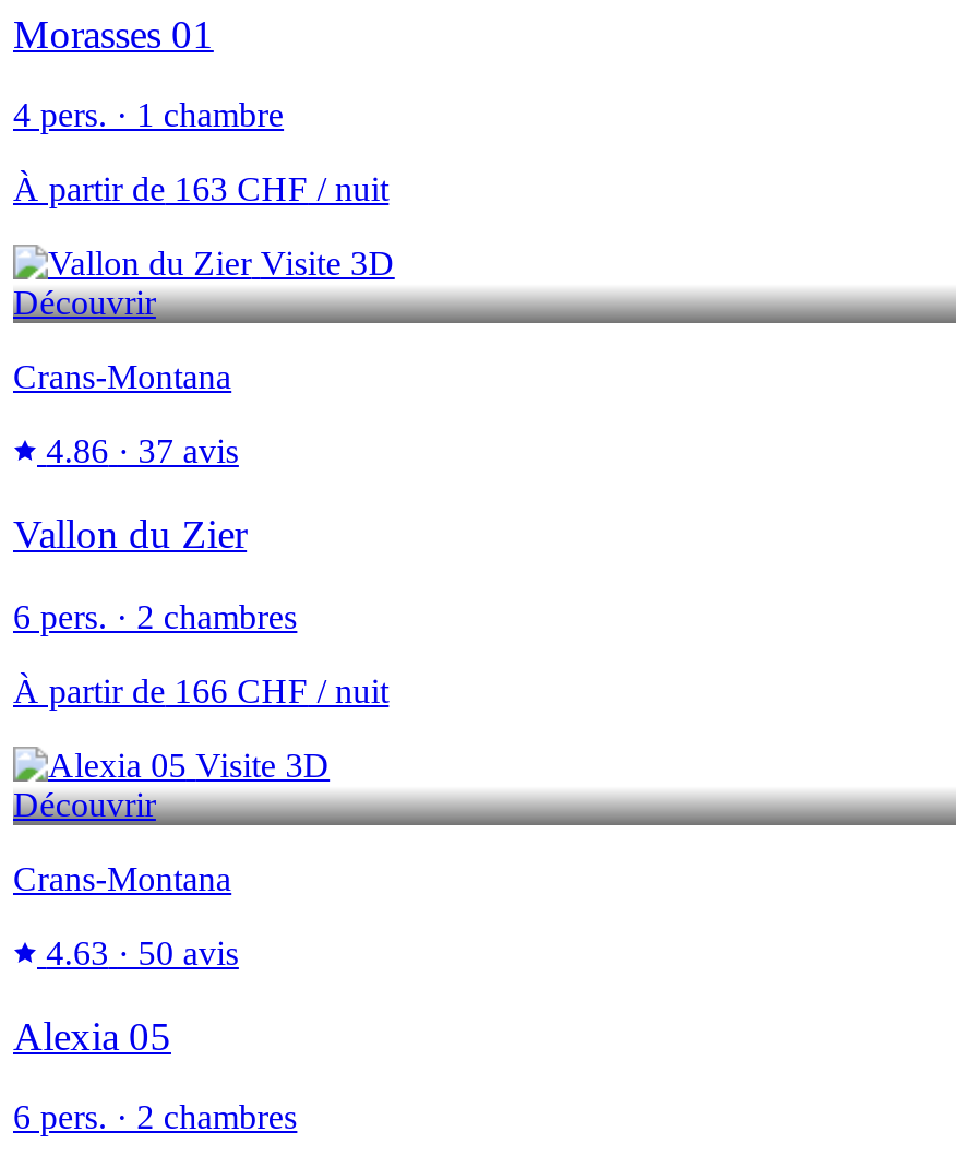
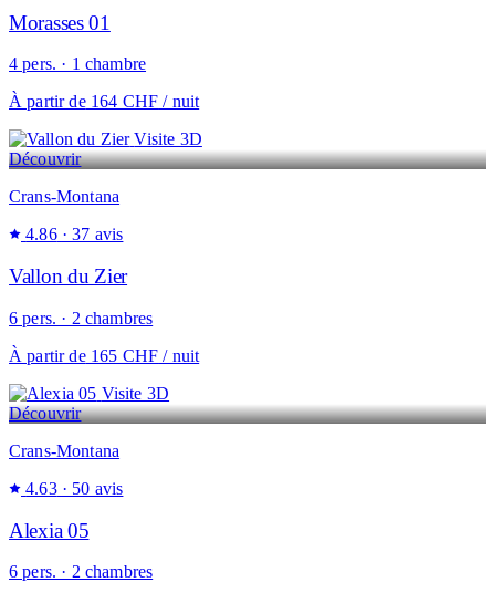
[13,171,389,208] À partir de 163 CHF / nuit -> [9,92,199,111] À partir de 164 CHF / nuit
[13,672,389,709] À partir de 166 CHF / nuit -> [9,346,199,365] À partir de 165 CHF / nuit

